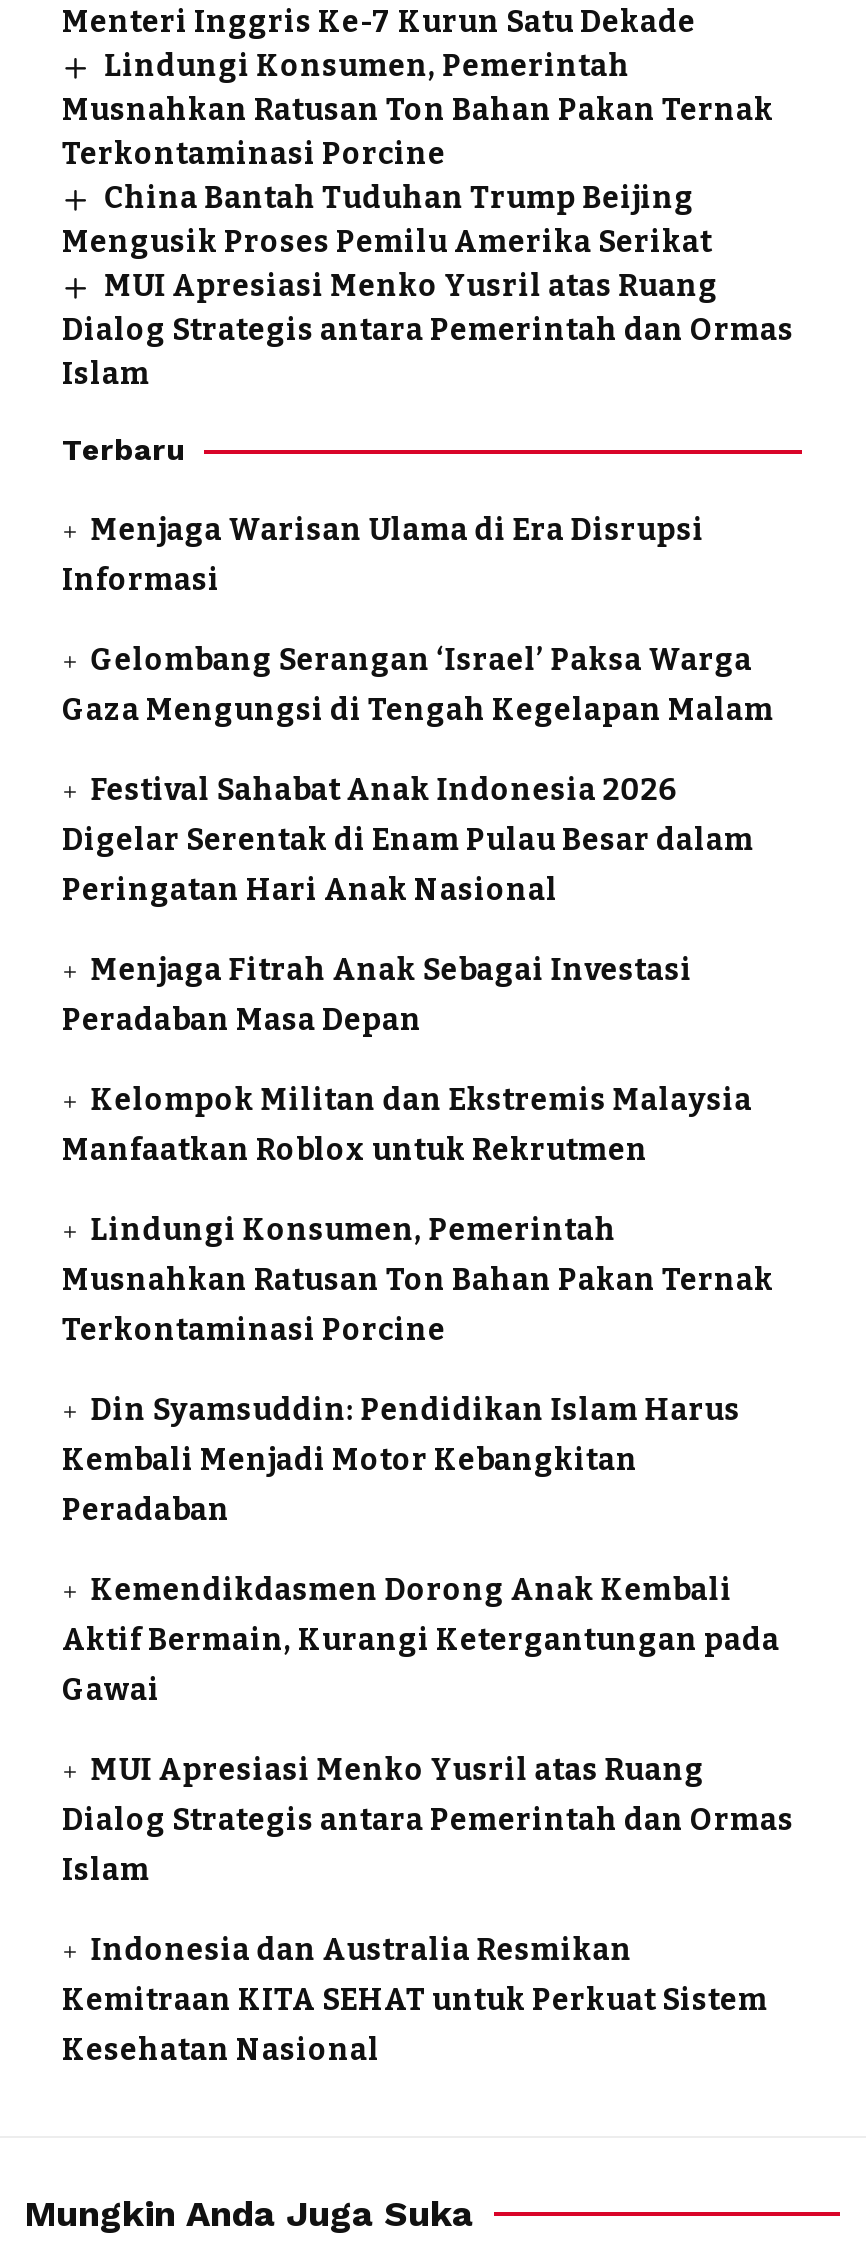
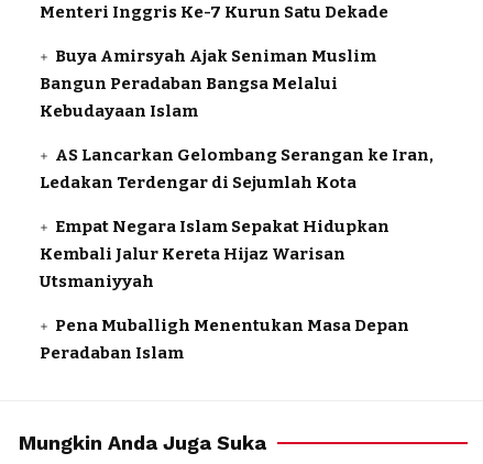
[62,49,794,2069] Lindungi Konsumen, Pemerintah | Musnahkan Ratusan Ton Bahan Pakan Ternak | Terkontaminasi Porcine | China Bantah Tuduhan Trump Beijing | Mengusik Proses Pemilu Amerika Serikat | MUI Apresiasi Menko Yusril atas Ruang | Dialog Strategis antara Pemerintah dan Ormas | Islam | Terbaru | Menjaga Warisan Ulama di Era Disrupsi | Informasi | Gelombang Serangan ‘Israel’ Paksa Warga | Gaza Mengungsi di Tengah Kegelapan Malam | Festival Sahabat Anak Indonesia 2026 | Digelar Serentak di Enam Pulau Besar dalam | Peringatan Hari Anak Nasional | Menjaga Fitrah Anak Sebagai Investasi | Peradaban Masa Depan | Kelompok Militan dan Ekstremis Malaysia | Manfaatkan Roblox untuk Rekrutmen | Lindungi Konsumen, Pemerintah | Musnahkan Ratusan Ton Bahan Pakan Ternak | Terkontaminasi Porcine | Din Syamsuddin: Pendidikan Islam Harus | Kembali Menjadi Motor Kebangkitan | Peradaban | Kemendikdasmen Dorong Anak Kembali | Aktif Bermain, Kurangi Ketergantungan pada | Gawai | MUI Apresiasi Menko Yusril atas Ruang | Dialog Strategis antara Pemerintah dan Ormas | Islam | Indonesia dan Australia Resmikan | Kemitraan KITA SEHAT untuk Perkuat Sistem | Kesehatan Nasional -> [40,47,434,363] Buya Amirsyah Ajak Seniman Muslim | Bangun Peradaban Bangsa Melalui | Kebudayaan Islam | AS Lancarkan Gelombang Serangan ke Iran, | Ledakan Terdengar di Sejumlah Kota | Empat Negara Islam Sepakat Hidupkan | Kembali Jalur Kereta Hijaz Warisan | Utsmaniyyah | Pena Muballigh Menentukan Masa Depan | Peradaban Islam

